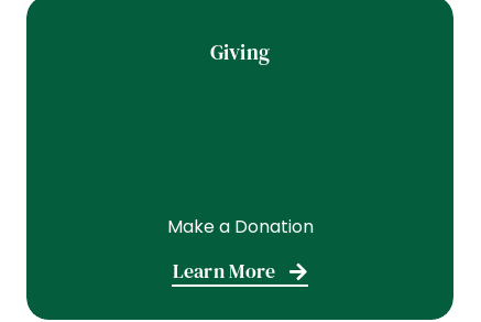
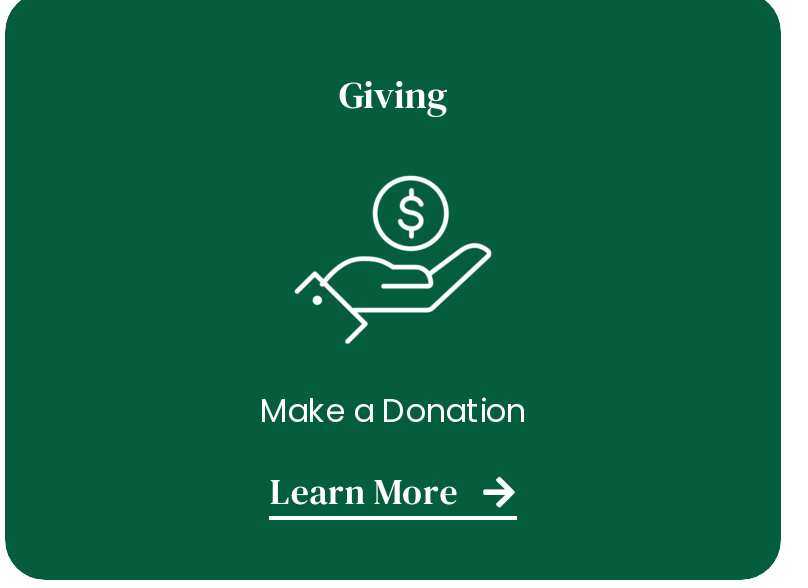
none -> [293,174,493,346] [image]

